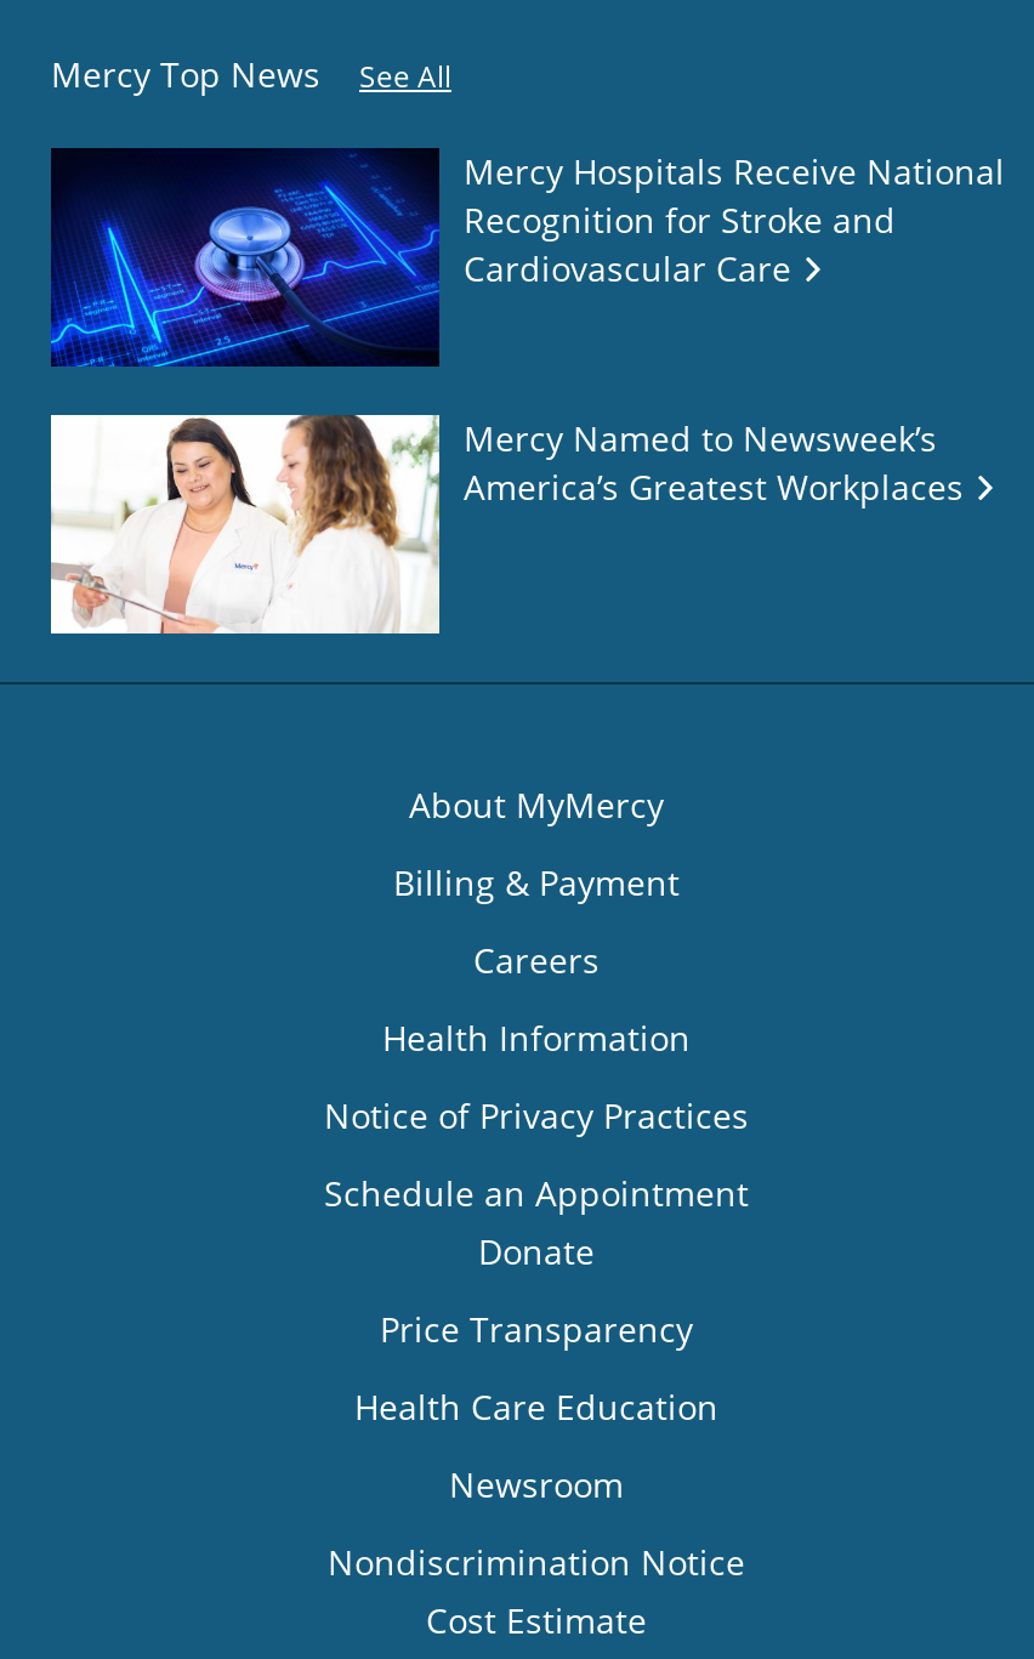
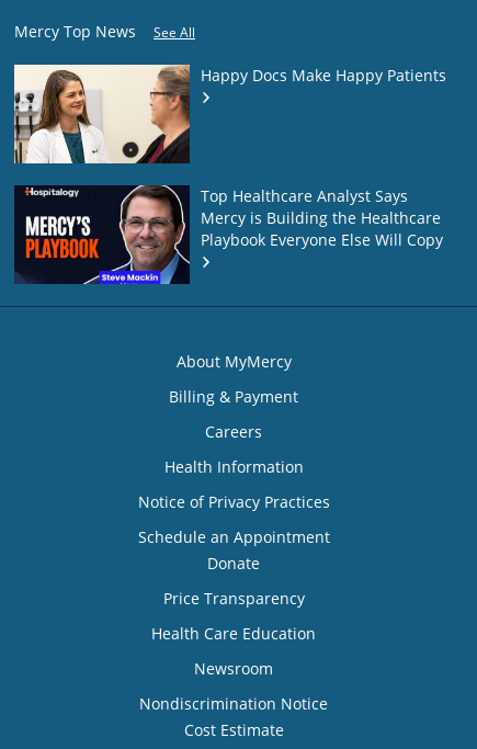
[49,146,1005,369] [image] | Mercy Hospitals Receive National | Recognition for Stroke and | Cardiovascular Care -> [13,64,446,164] [image] | Happy Docs Make Happy Patients
[49,413,973,636] [image] | Mercy Named to Newsweek’s | America’s Greatest Workplaces -> [13,184,443,285] [image] | Top Healthcare Analyst Says | Mercy is Building the Healthcare | Playbook Everyone Else Will Copy

